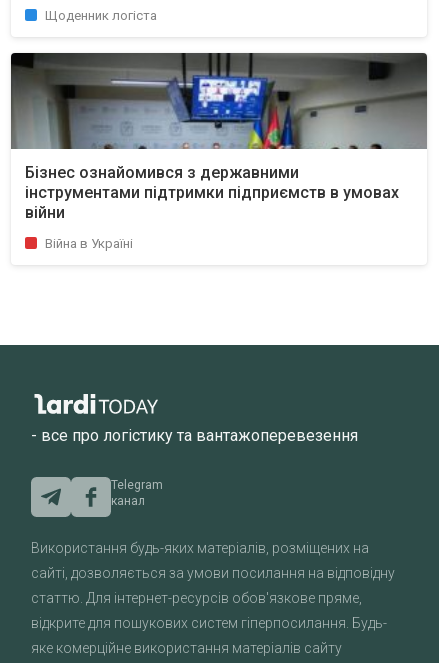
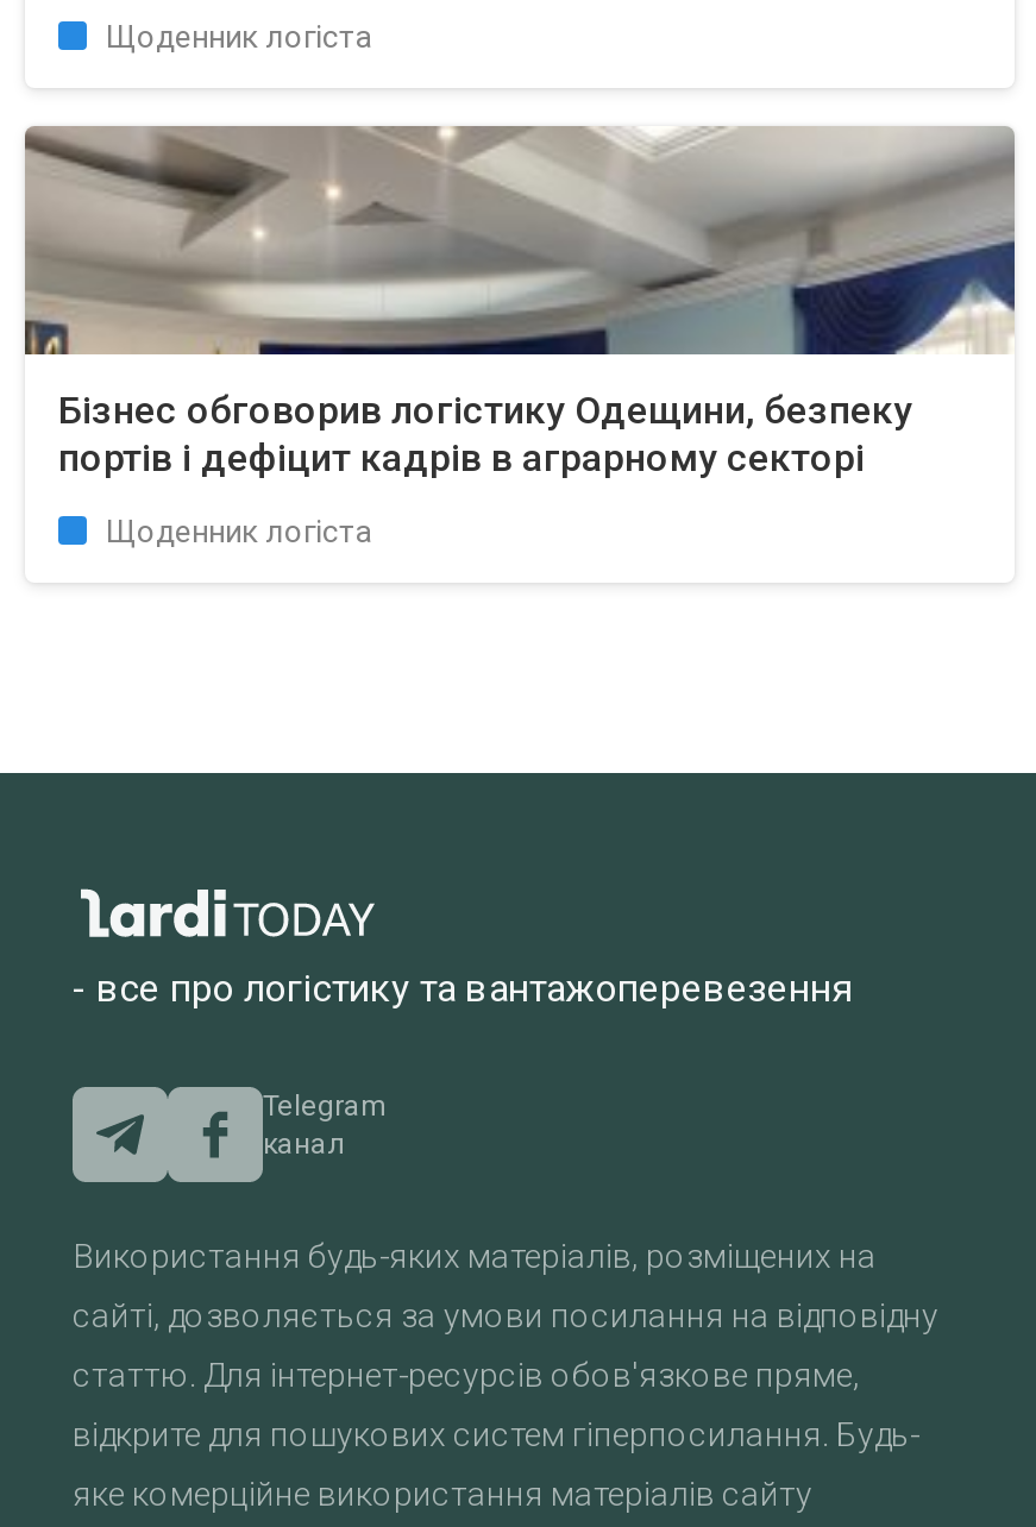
[10,52,427,222] [image] | Бізнес ознайомився з державними | інструментами підтримки підприємств в умовах | війни -> [25,126,1015,480] [image] | Бізнес обговорив логістику Одещини, безпеку | портів і дефіцит кадрів в аграрному секторі
[45,236,133,251] Війна в Україні -> [106,514,372,549] Щоденник логіста

